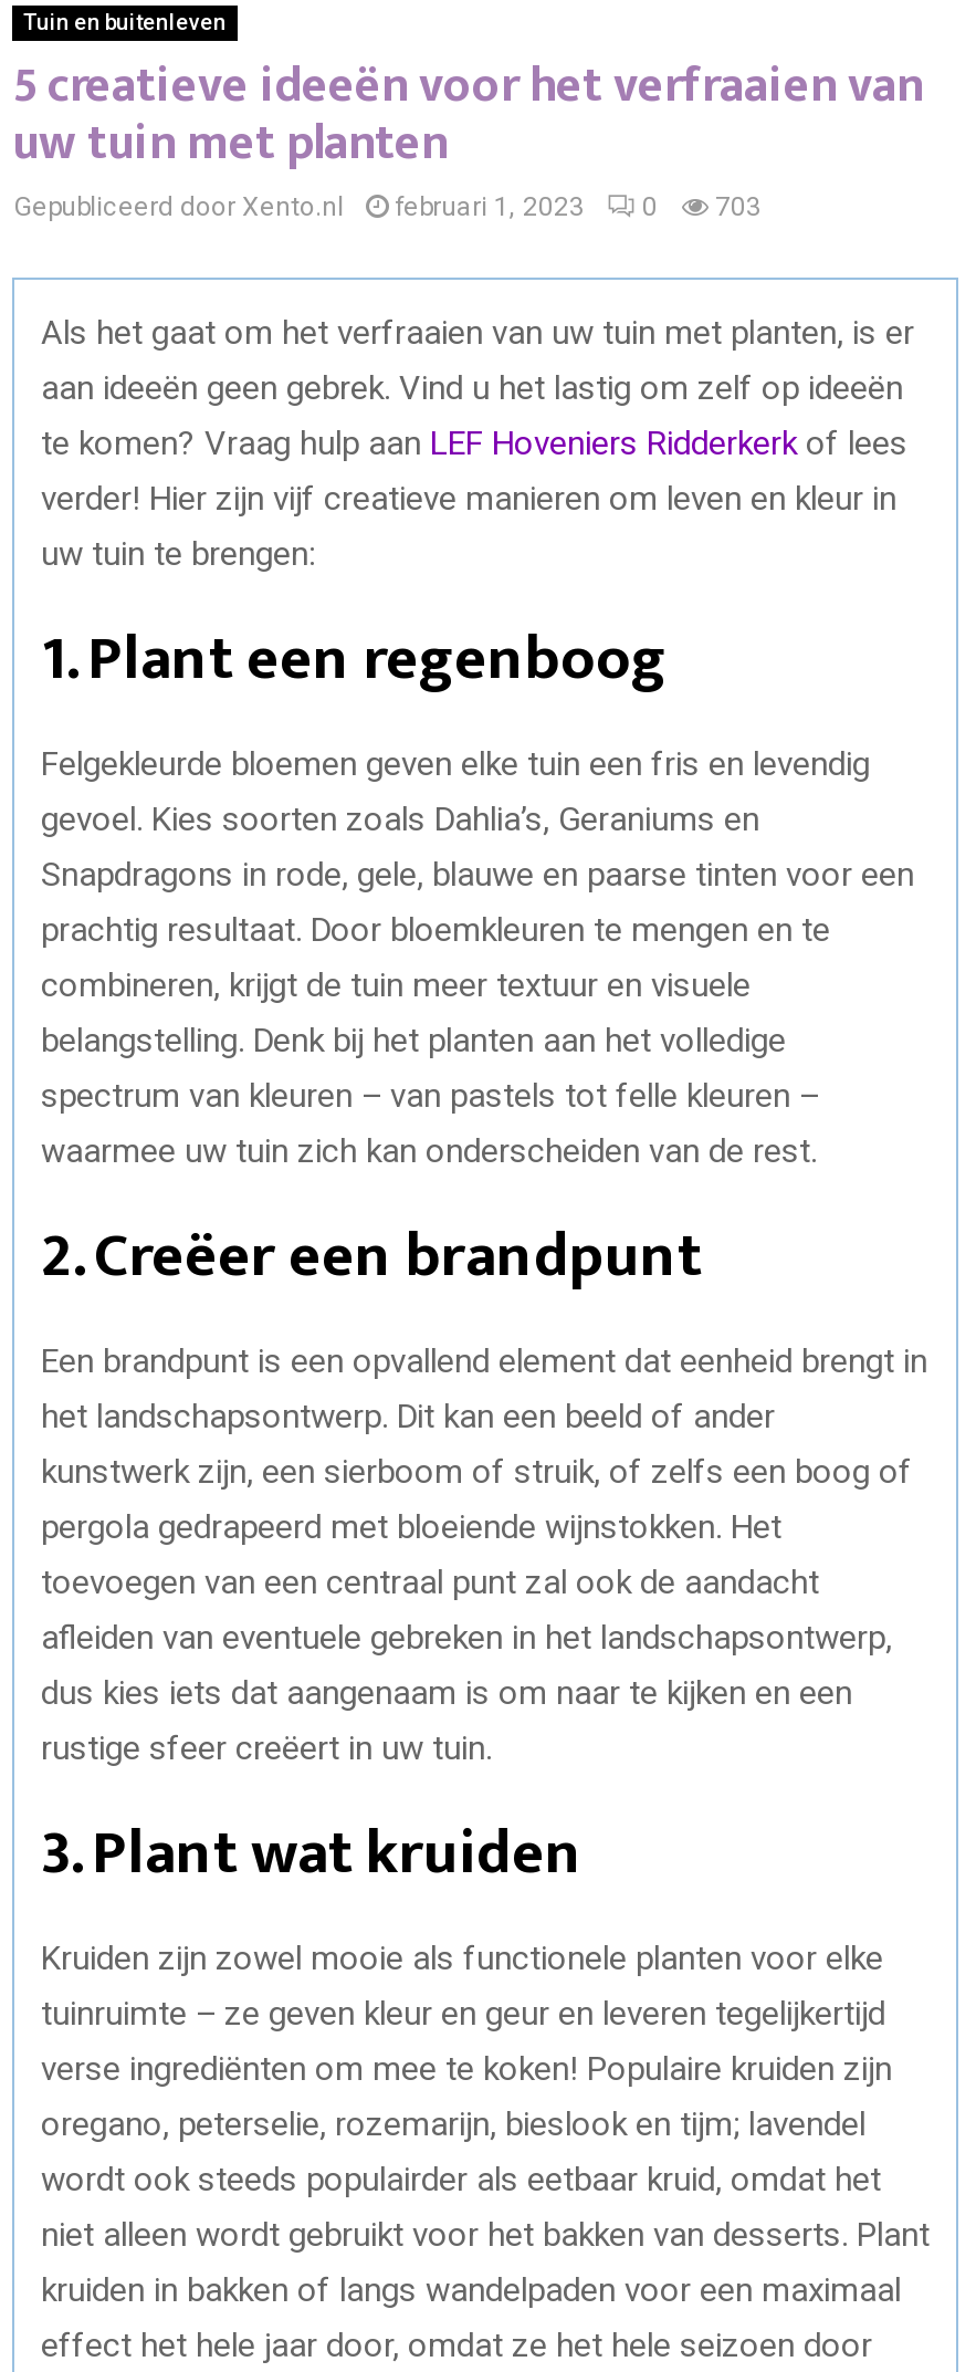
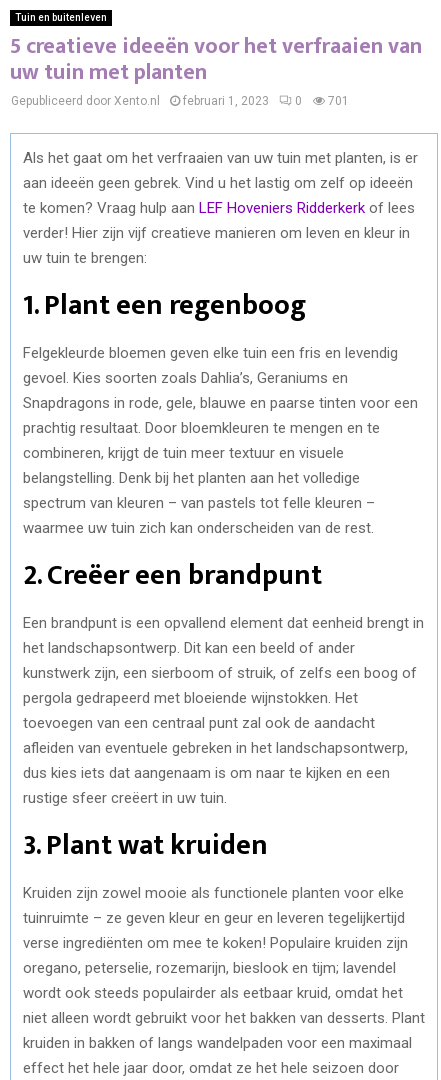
[14,191,762,222] Gepubliceerd door Xento.nl februari 1, 2023 0 703 -> [11,94,349,108] Gepubliceerd door Xento.nl februari 1, 2023 0 701

